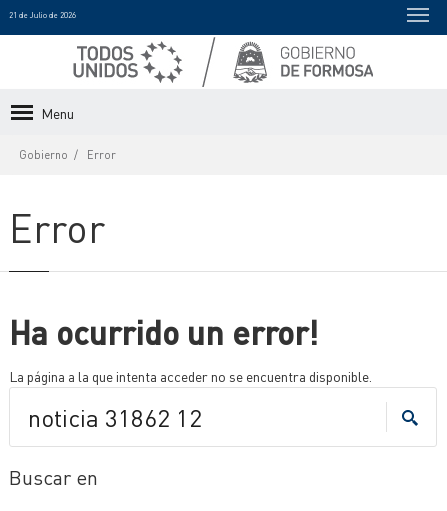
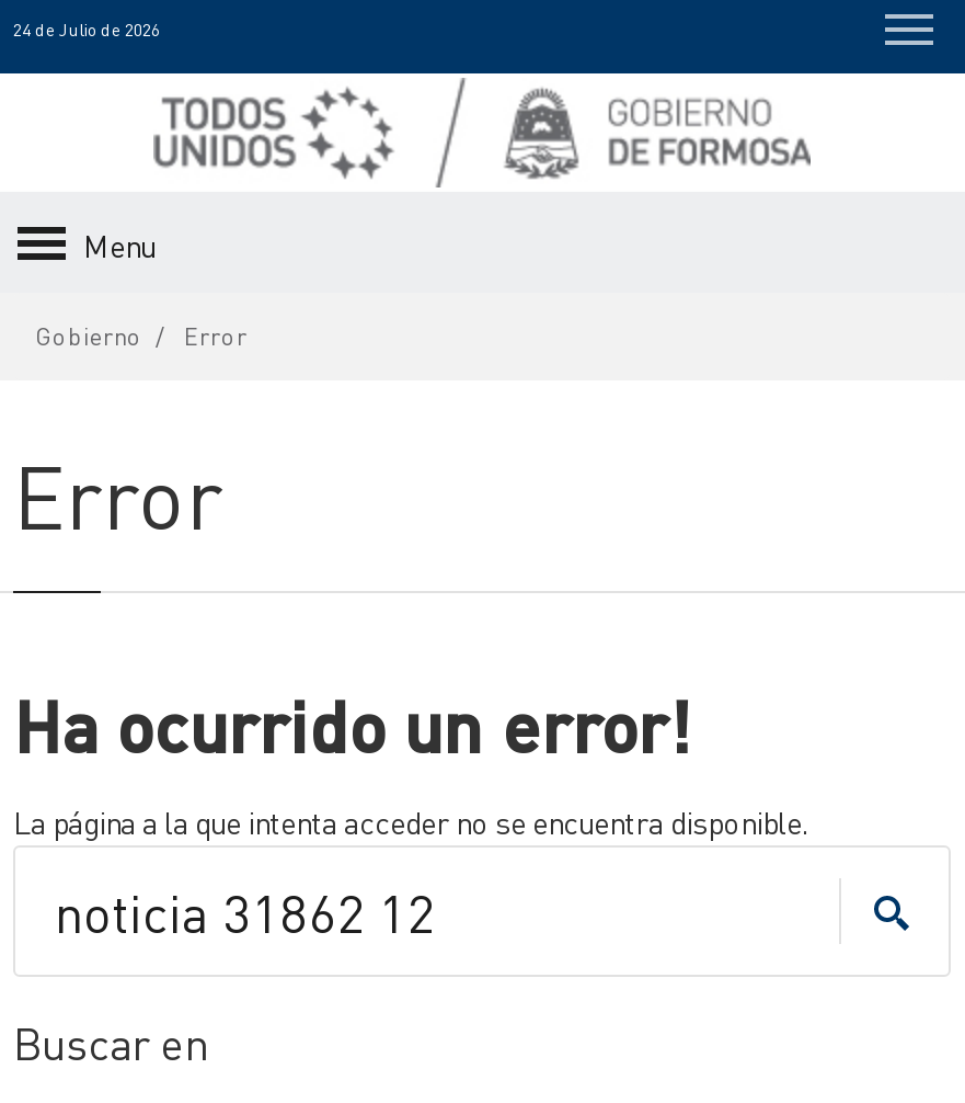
[9,10,76,20] 21 de Julio de 2026 -> [13,19,160,41] 24 de Julio de 2026

